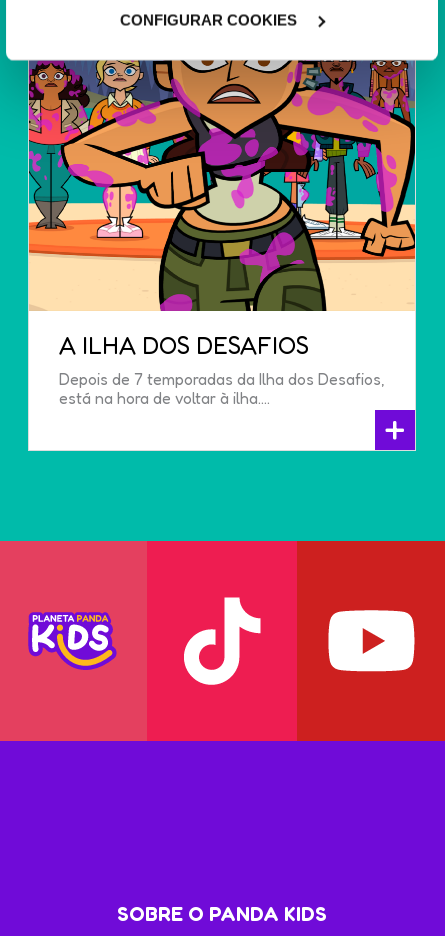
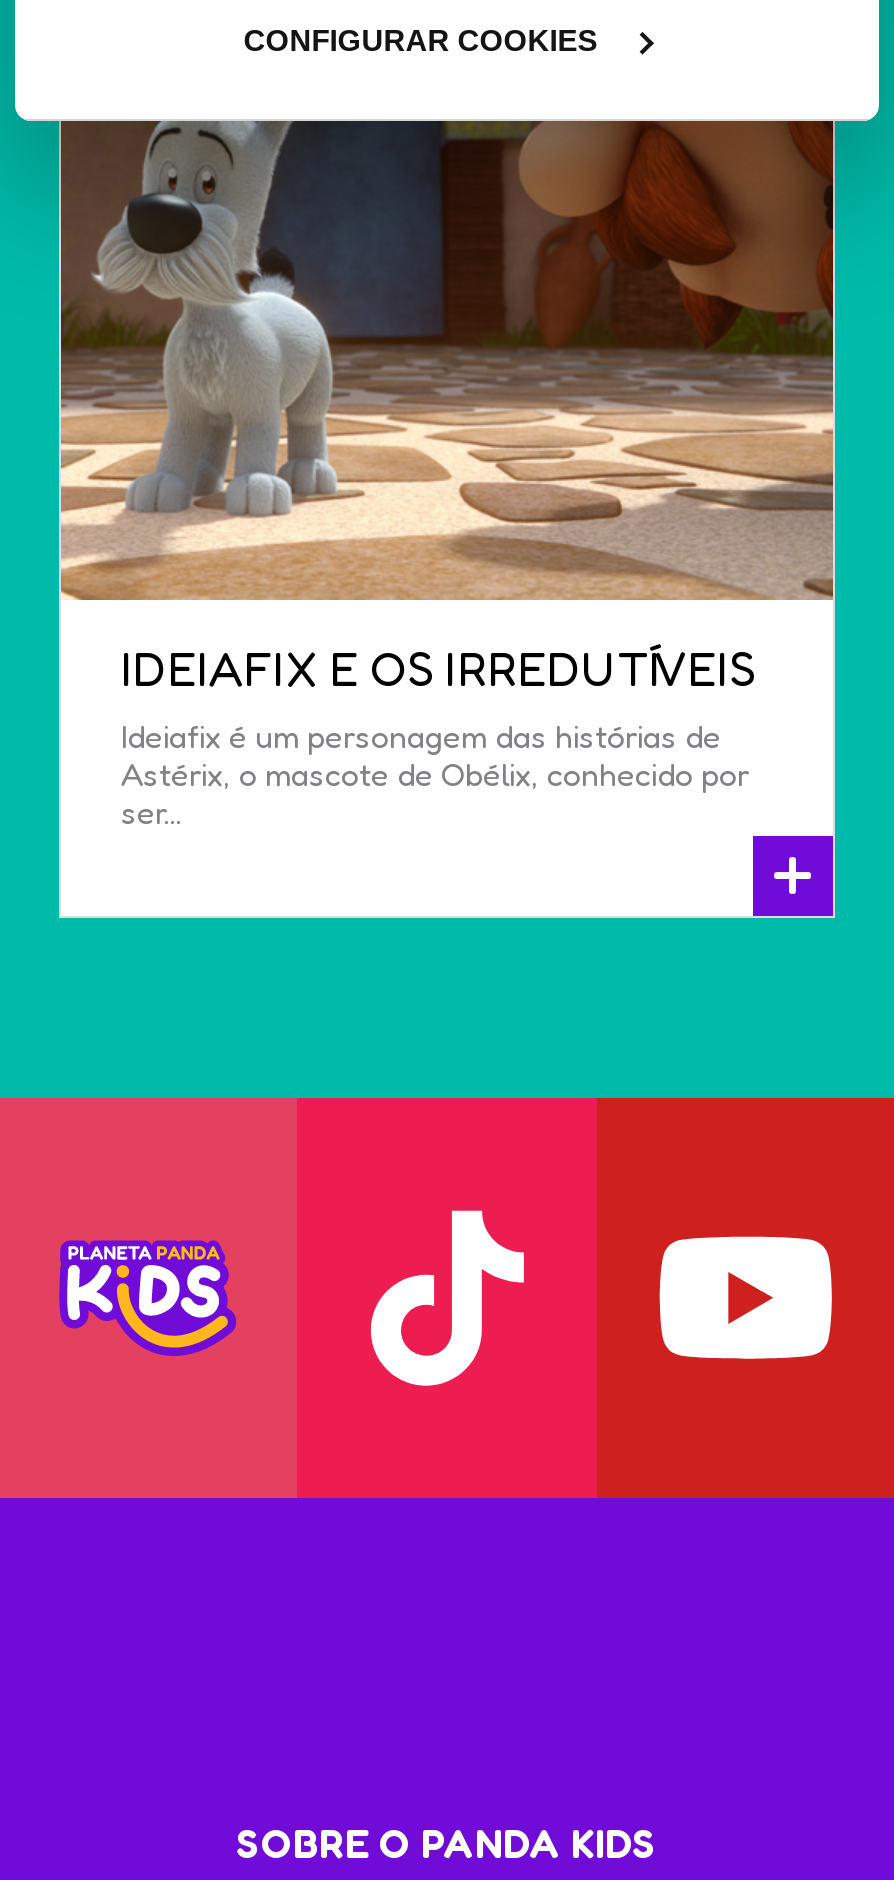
[28,60,416,408] [image] | A ILHA DOS DESAFIOS | Depois de 7 temporadas da Ilha dos Desafios, | está na hora de voltar à ilha.... -> [59,120,835,832] [image] | IDEIAFIX E OS IRREDUTÍVEIS | Ideiafix é um personagem das histórias de | Astérix, o mascote de Obélix, conhecido por | ser...

